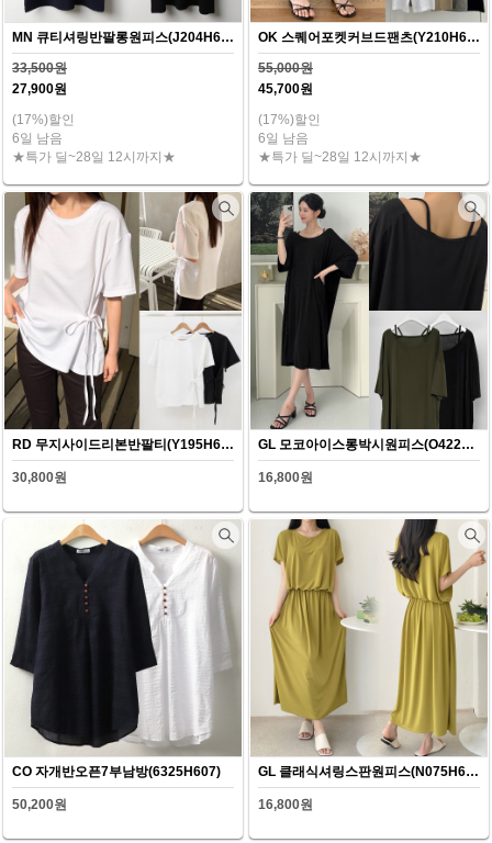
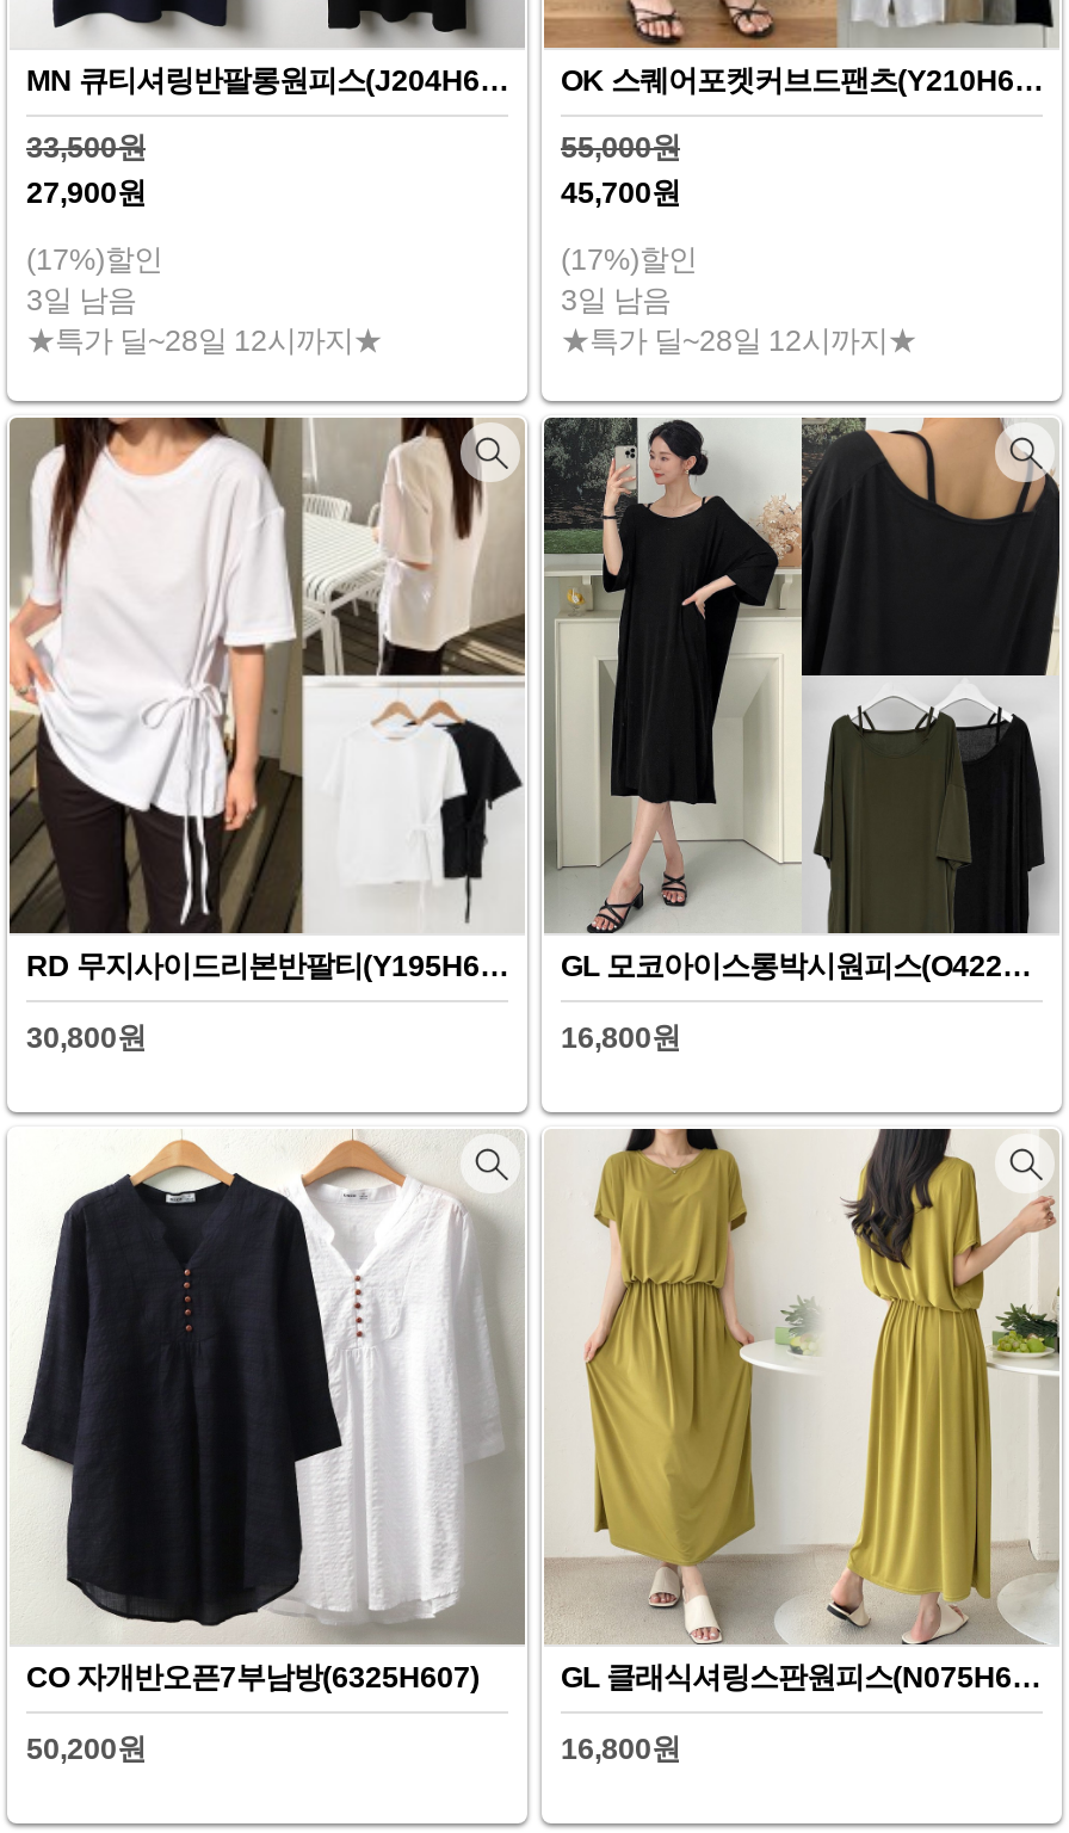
[12,131,63,146] 6일 남음 -> [26,285,136,318] 3일 남음
[258,131,309,146] 6일 남음 -> [561,285,671,318] 3일 남음

